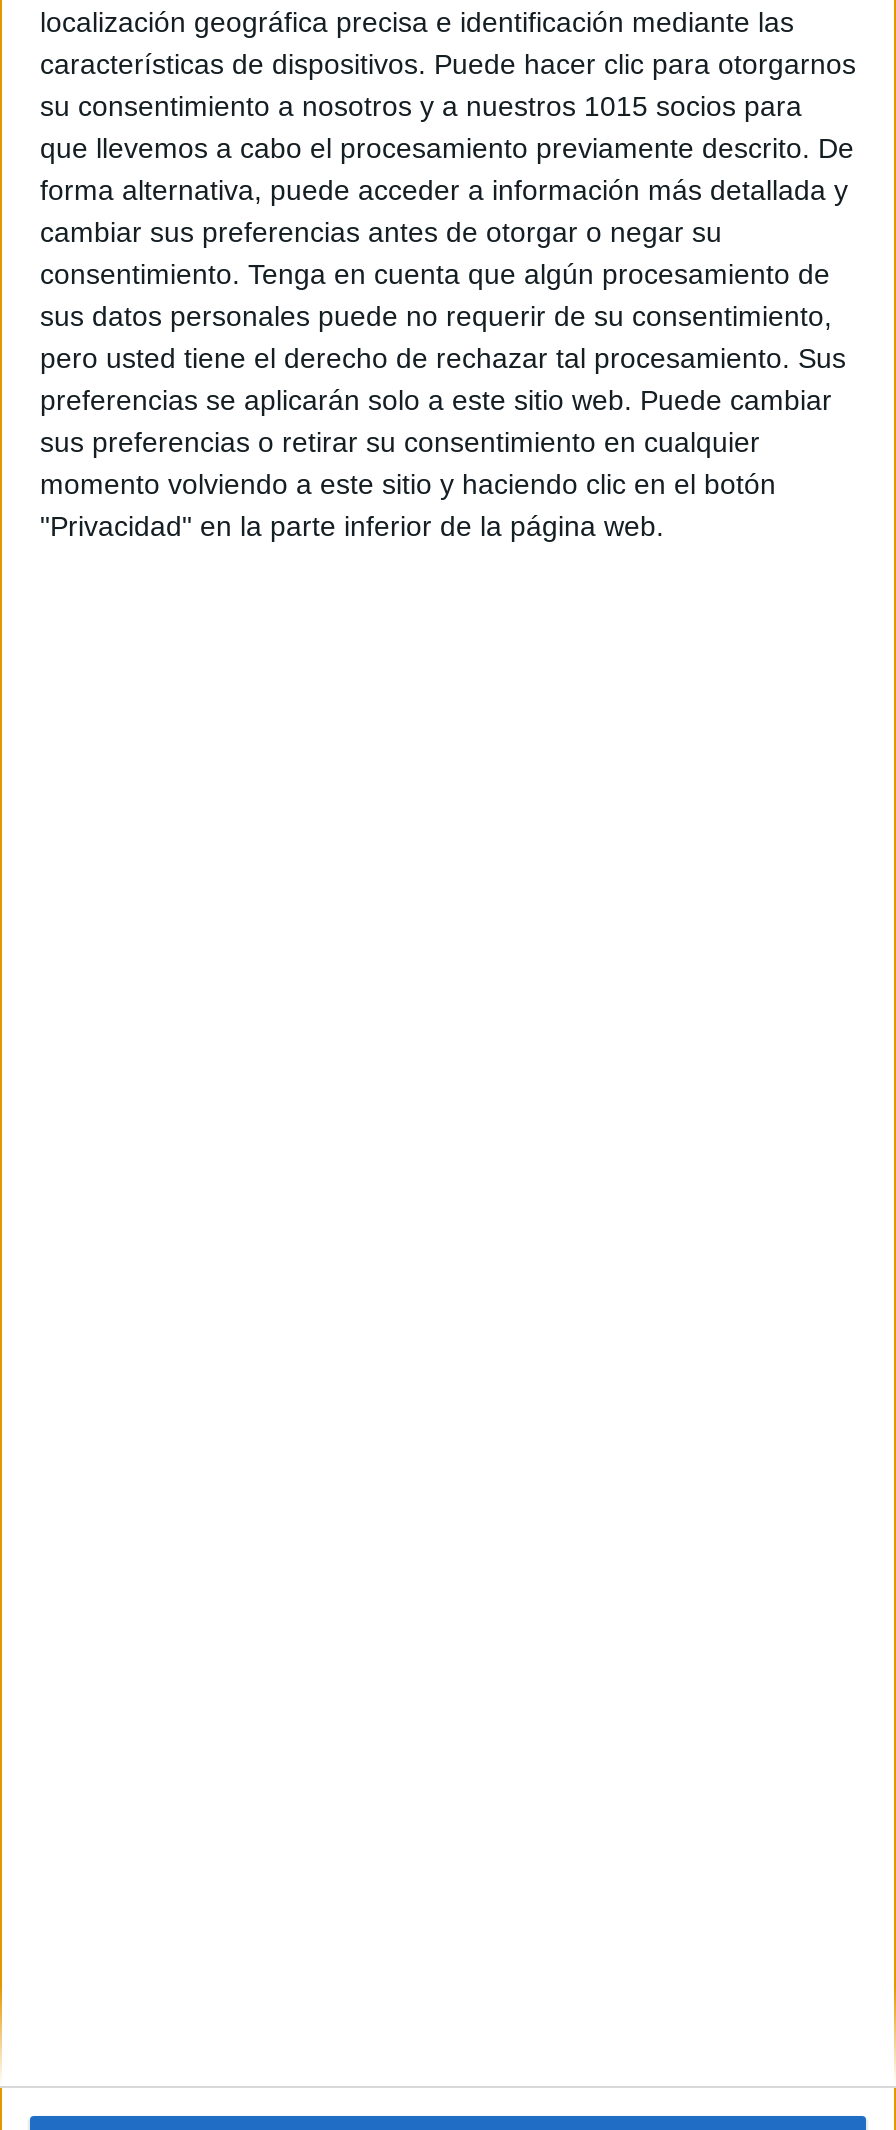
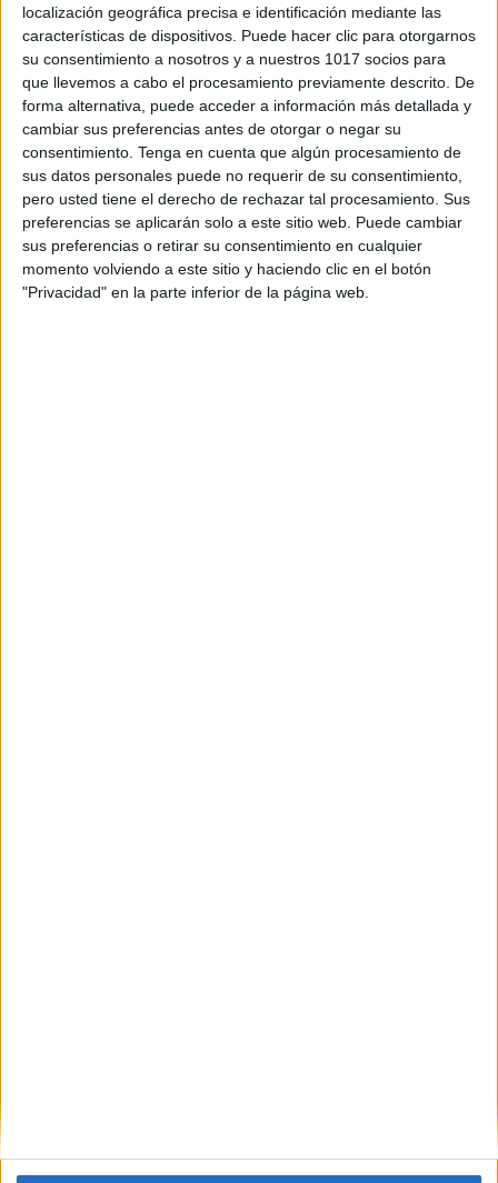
[40,89,802,121] su consentimiento a nosotros y a nuestros 1015 socios para -> [22,49,446,67] su consentimiento a nosotros y a nuestros 1017 socios para

